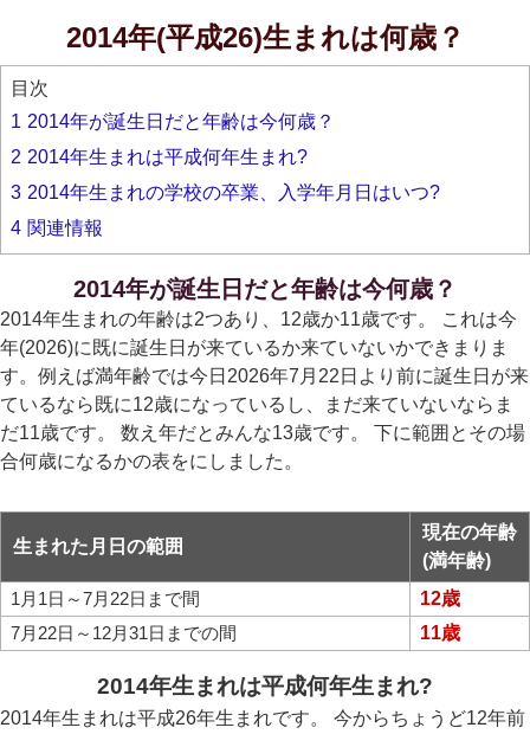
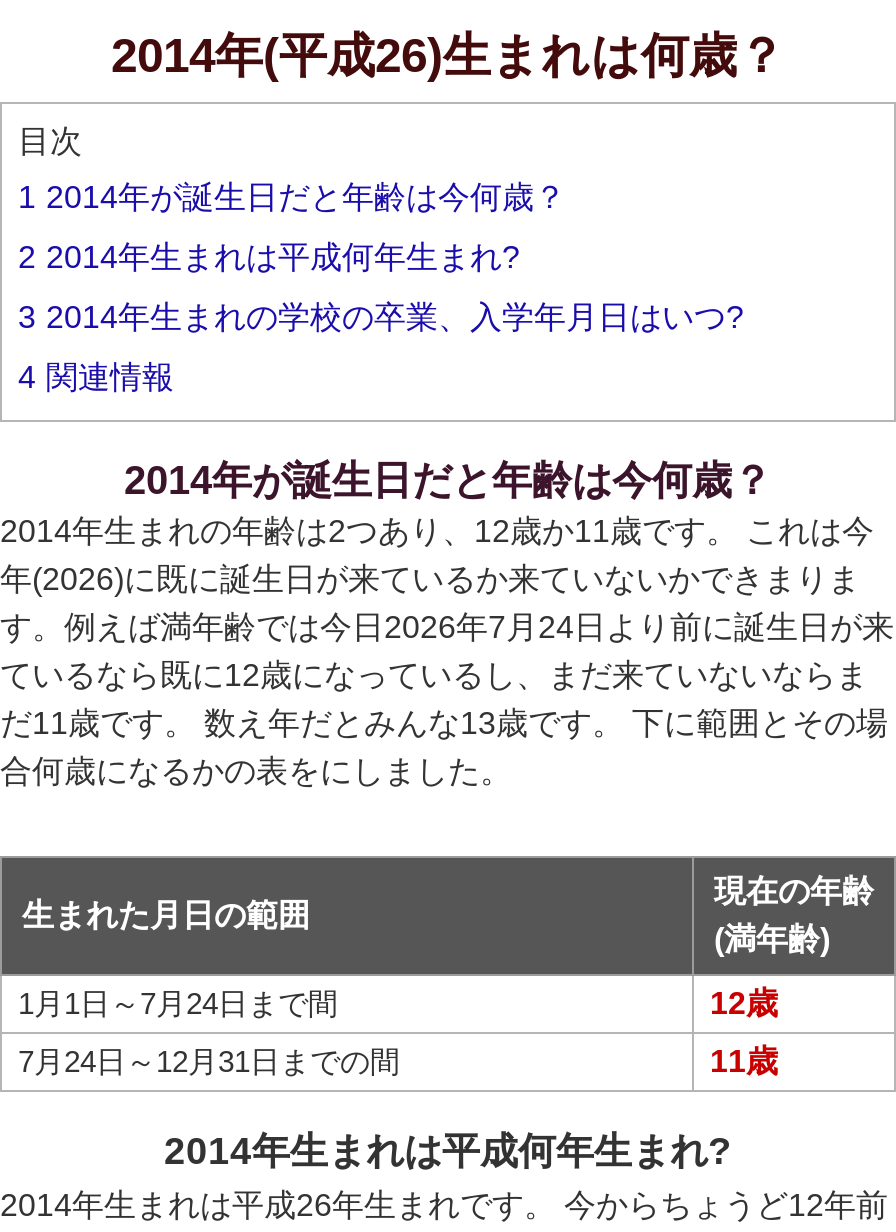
[0,366,529,386] す。例えば満年齢では今日2026年7月22日より前に誕生日が来 -> [0,610,894,644] す。例えば満年齢では今日2026年7月24日より前に誕生日が来
[11,588,200,609] 1月1日～7月22日まで間 -> [18,986,338,1020] 1月1日～7月24日まで間
[11,623,237,643] 7月22日～12月31日までの間 -> [18,1044,400,1078] 7月24日～12月31日までの間

